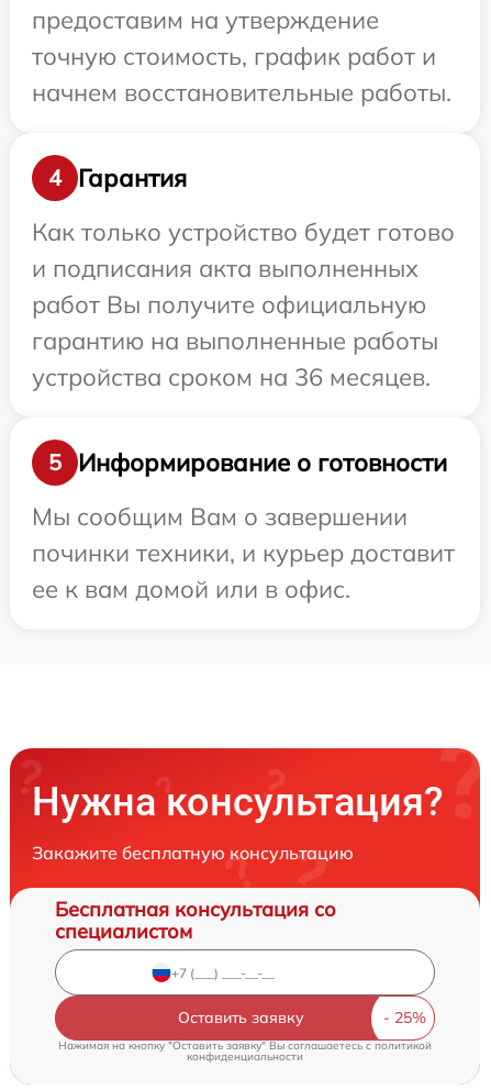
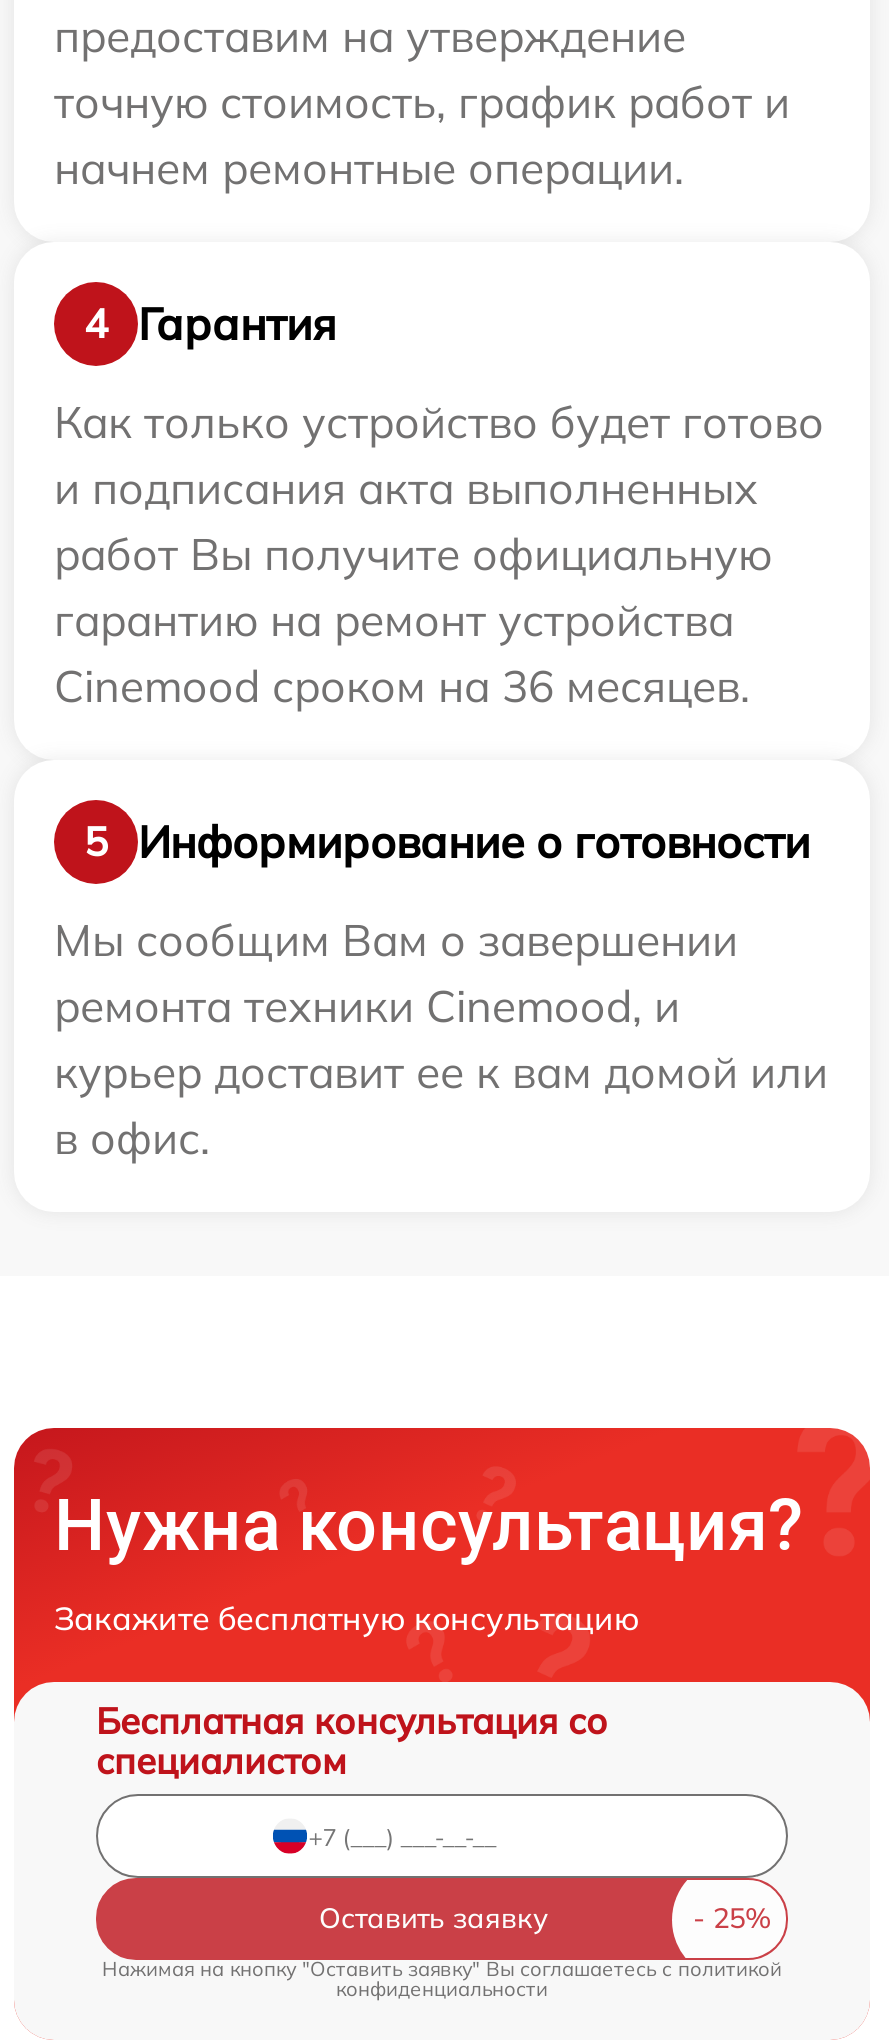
[32,77,451,108] начнем восстановительные работы. -> [54,140,684,196] начнем ремонтные операции.
[32,325,438,356] гарантию на выполненные работы -> [54,592,734,648] гарантию на ремонт устройства
[32,362,431,392] устройства сроком на 36 месяцев. -> [54,658,750,714] Cinemood сроком на 36 месяцев.
[32,537,455,604] починки техники, и курьер доставит | ее к вам домой или в офис. -> [54,978,828,1166] ремонта техники Cinemood, и | курьер доставит ее к вам домой или | в офис.

